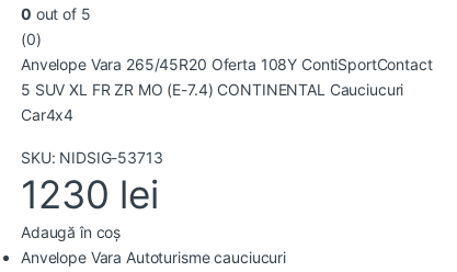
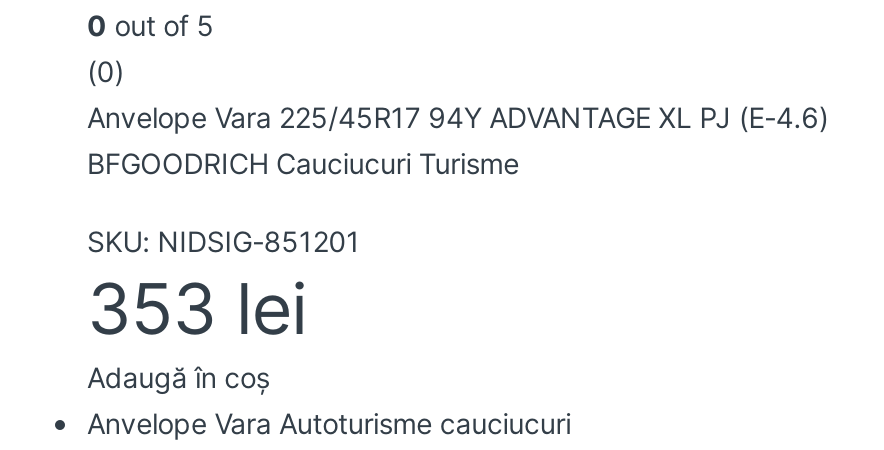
[21,55,432,124] Anvelope Vara 265/45R20 Oferta 108Y ContiSportContact | 5 SUV XL FR ZR MO (E-7.4) CONTINENTAL Cauciucuri | Car4x4 -> [87,100,829,180] Anvelope Vara 225/45R17 94Y ADVANTAGE XL PJ (E-4.6) | BFGOODRICH Cauciucuri Turisme
[21,148,163,217] SKU: NIDSIG-53713 | 1230 lei -> [87,224,360,350] SKU: NIDSIG-851201 | 353 lei

